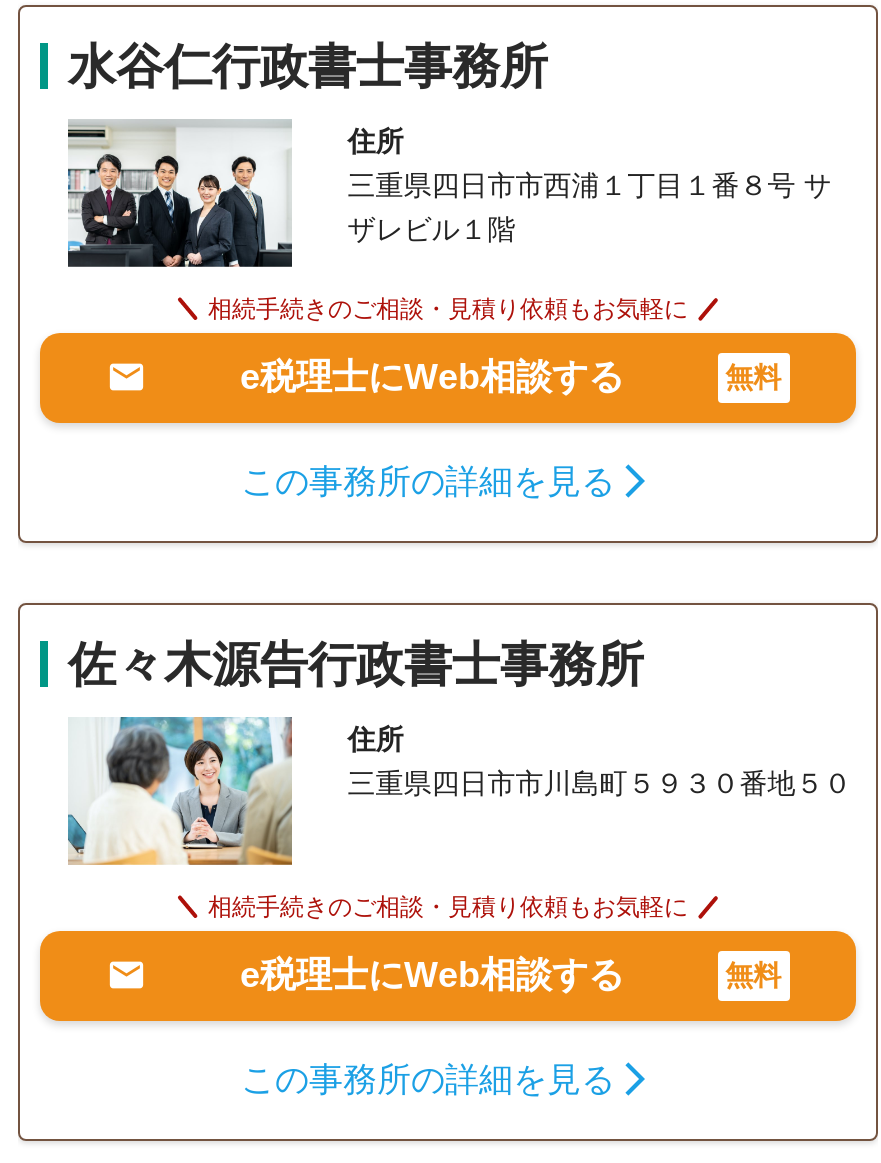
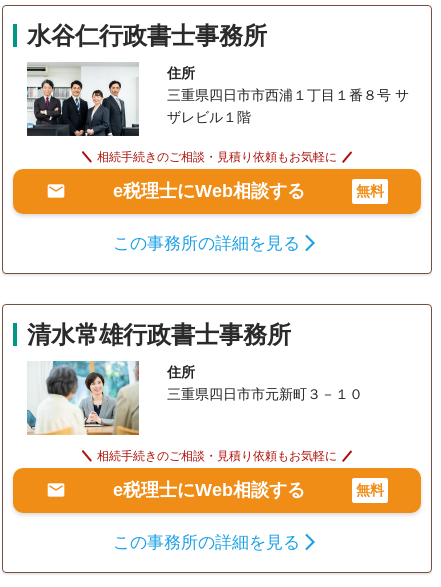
[68,637,644,691] 佐々木源告行政書士事務所 -> [27,321,291,348] 清水常雄行政書士事務所
[347,767,851,799] 三重県四日市市川島町５９３０番地５０ -> [167,386,363,402] 三重県四日市市元新町３－１０

